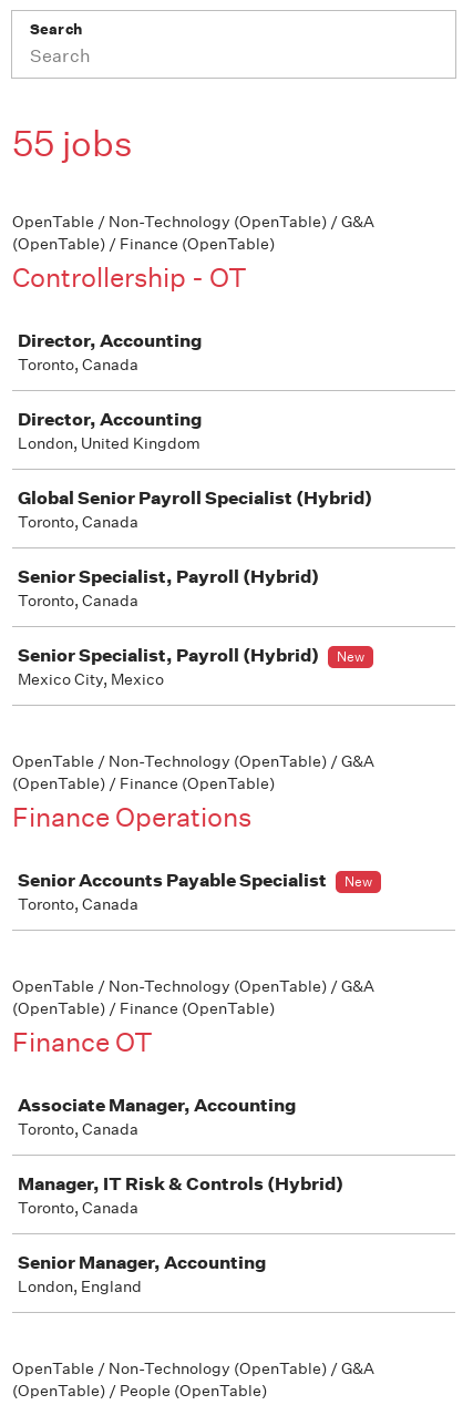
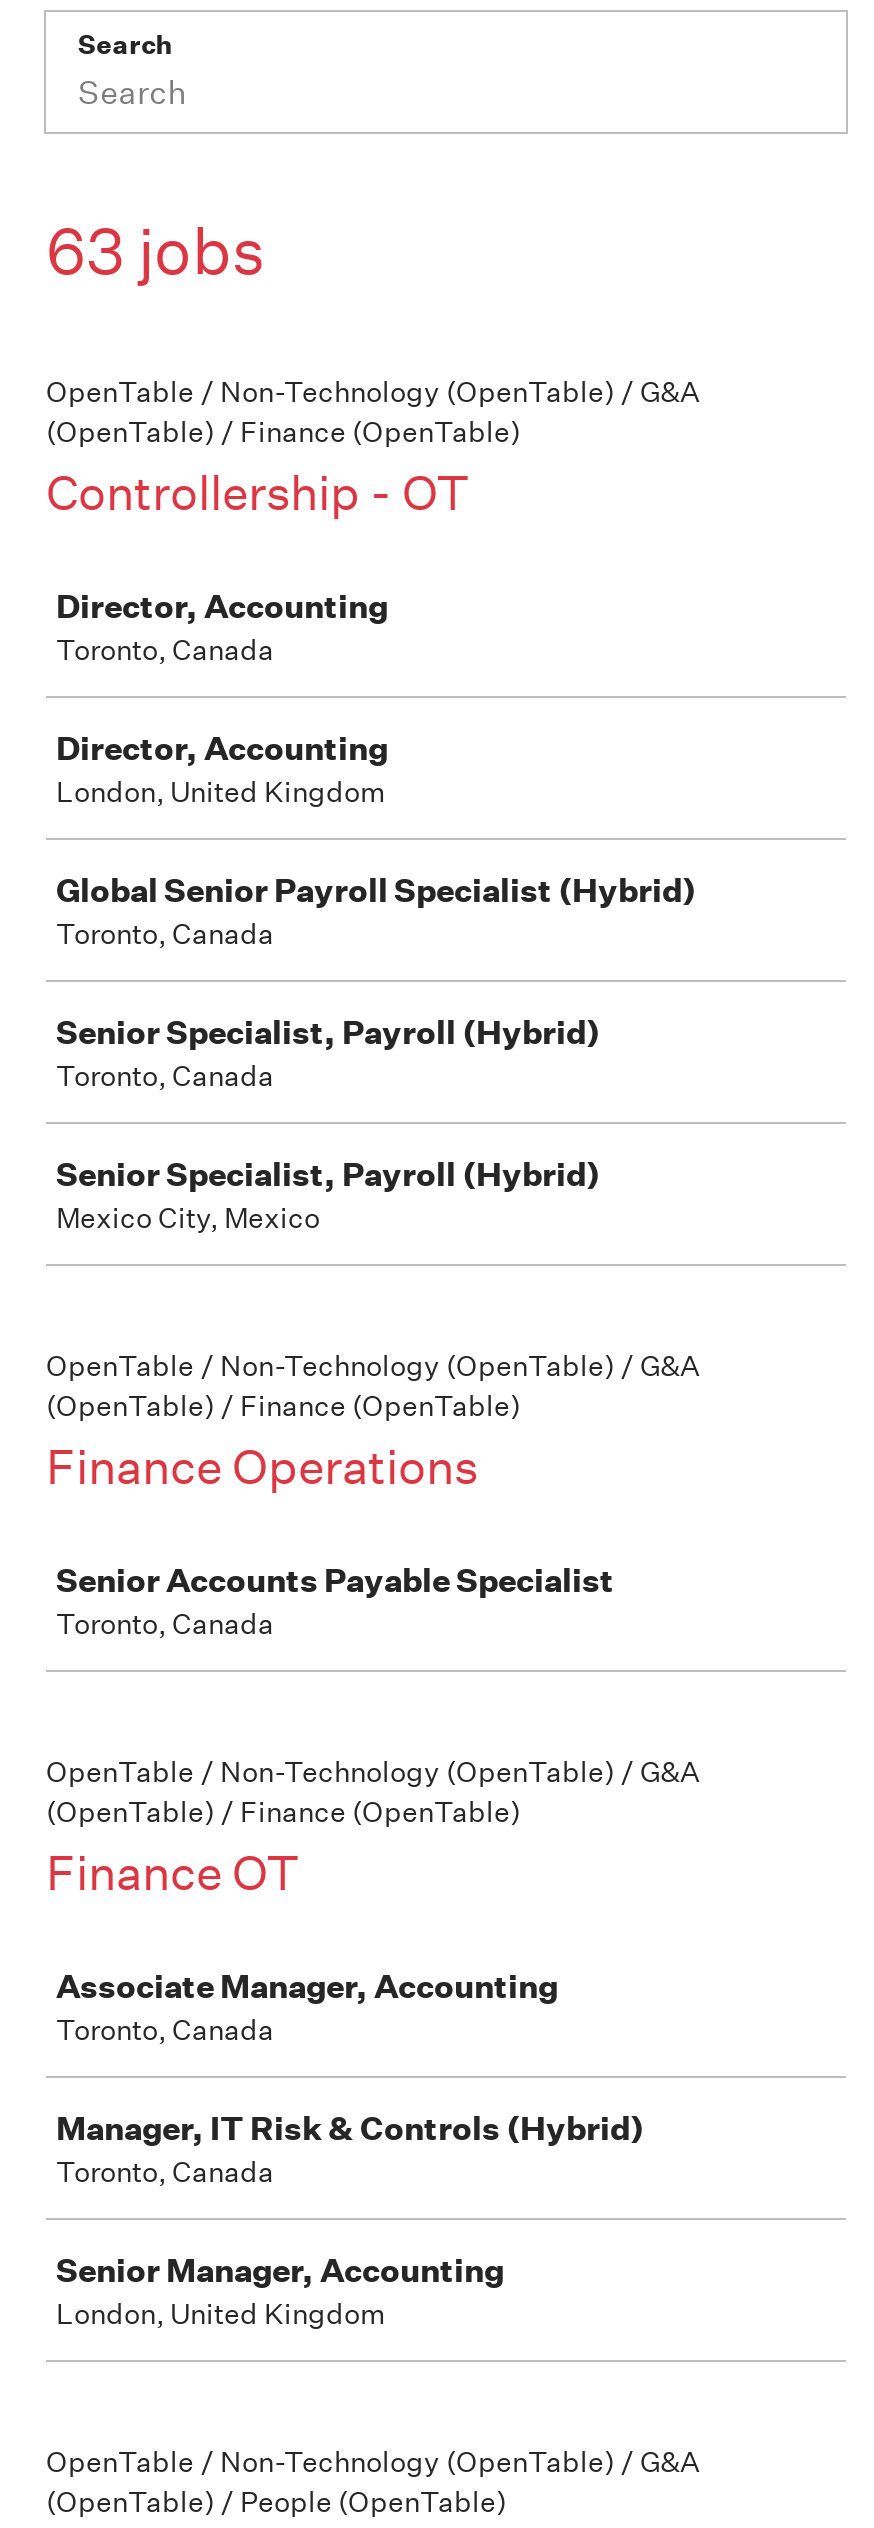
[12,122,133,165] 55 jobs -> [46,212,266,290] 63 jobs
[337,647,364,666] New -> none
[345,872,372,891] New -> none
[18,1276,142,1296] London, England -> [56,2296,386,2332] London, United Kingdom

